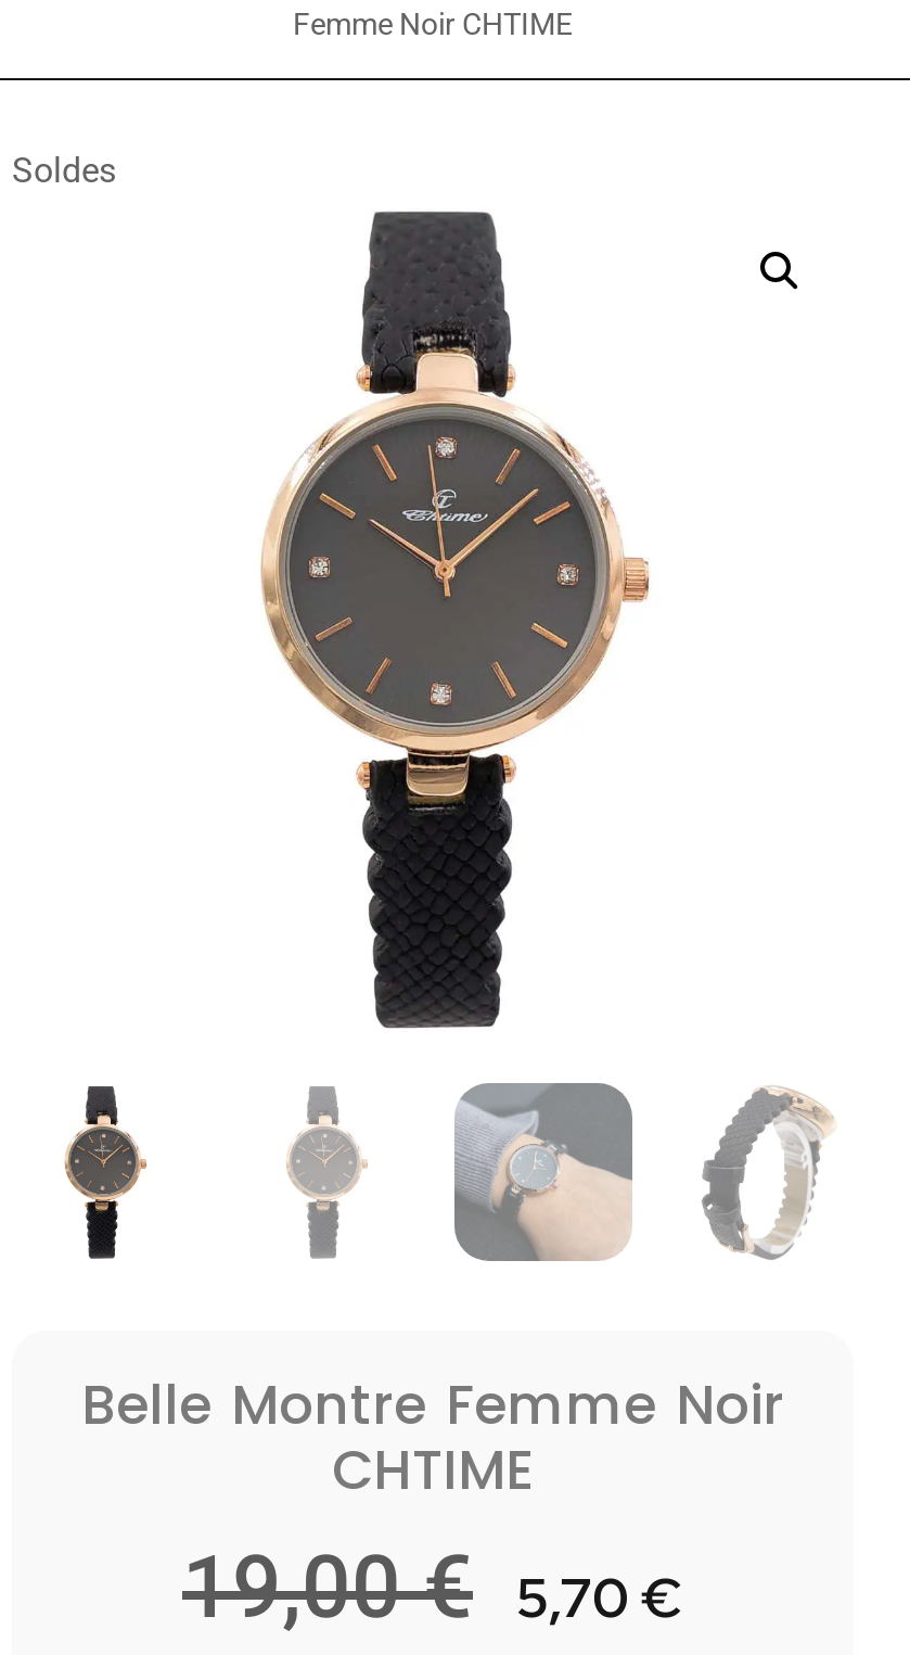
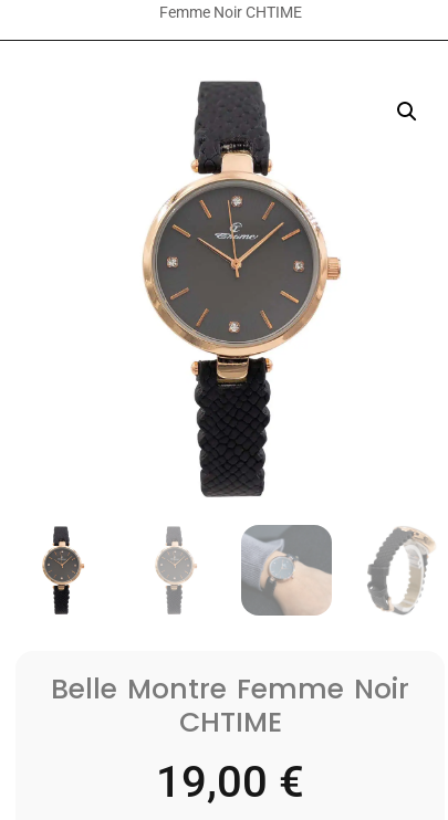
[12,150,116,191] Soldes -> none
[516,1563,683,1635] 5,70 € -> none

